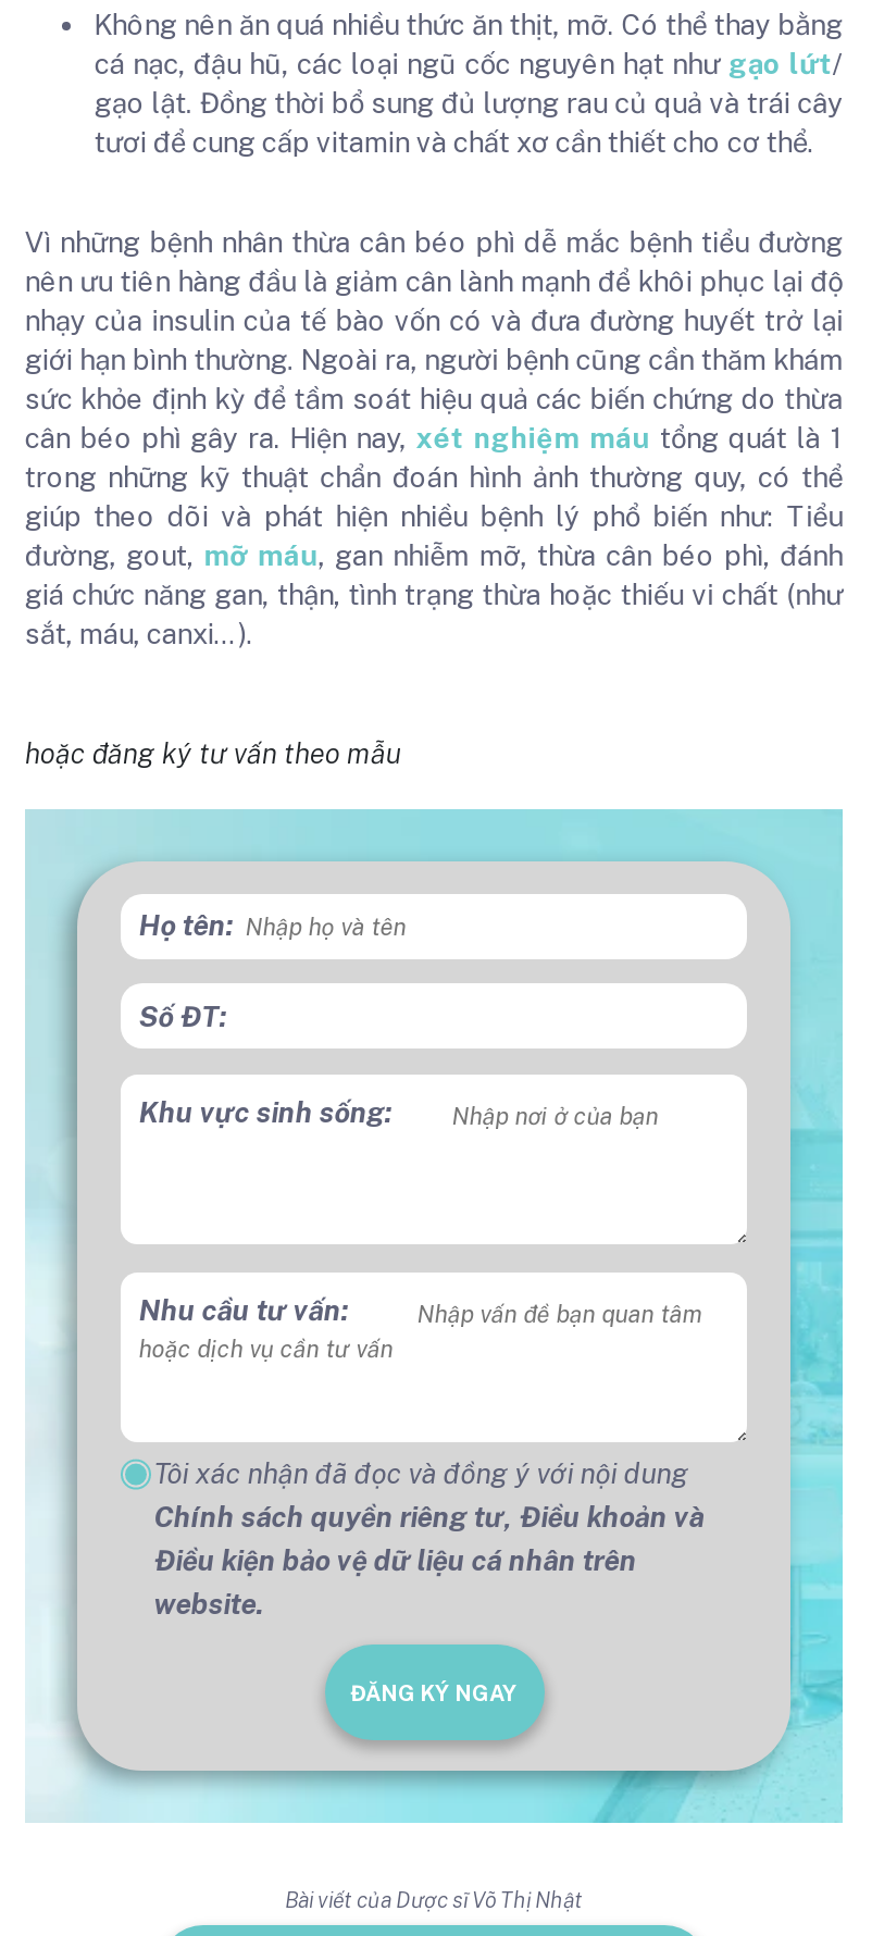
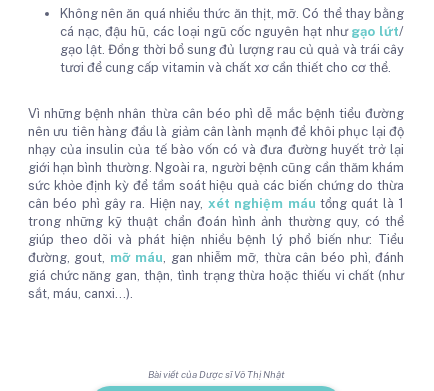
[25,737,401,770] hoặc đăng ký tư vấn theo mẫu -> none
[23,807,845,1825] [image] | Họ tên: | Số ĐT: | Khu vực sinh sống: -> none
[139,1294,349,1327] Nhu cầu tư vấn: -> none
[154,1457,704,1705] Tôi xác nhận đã đọc và đồng ý với nội dung | Chính sách quyền riêng tư, Điều khoản và | Điều kiện bảo vệ dữ liệu cá nhân trên | website. | ĐĂNG KÝ NGAY -> none

